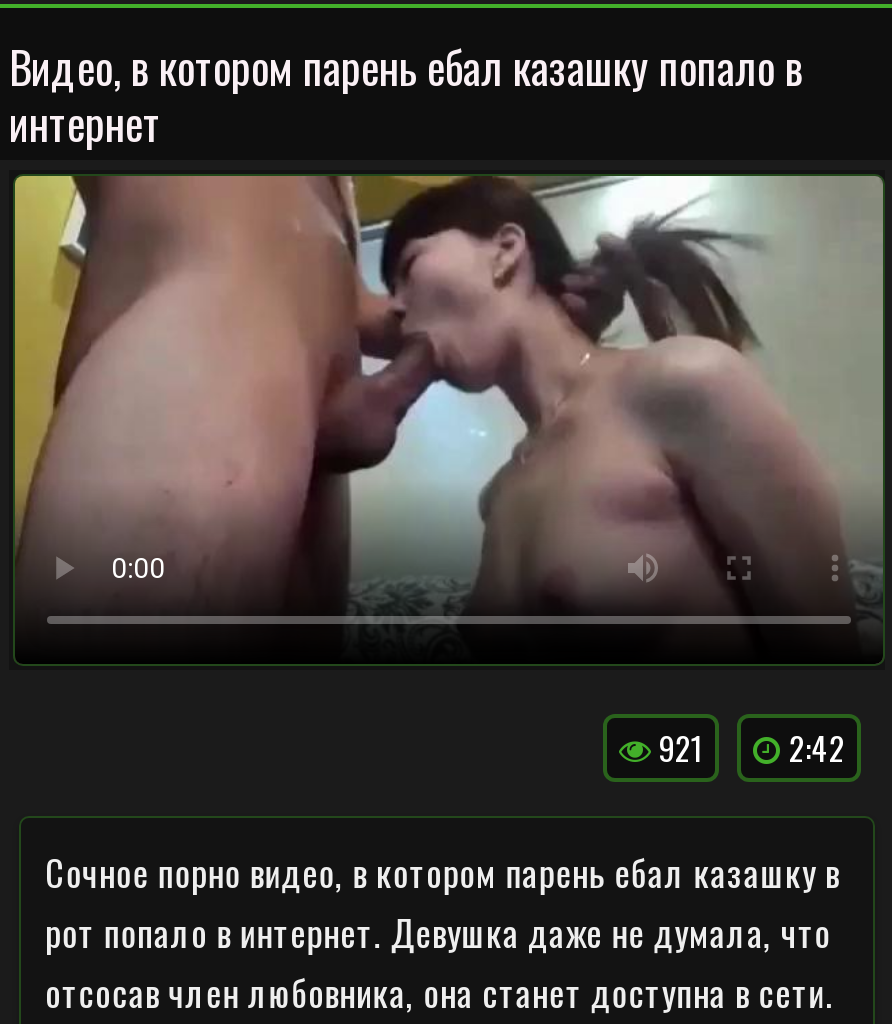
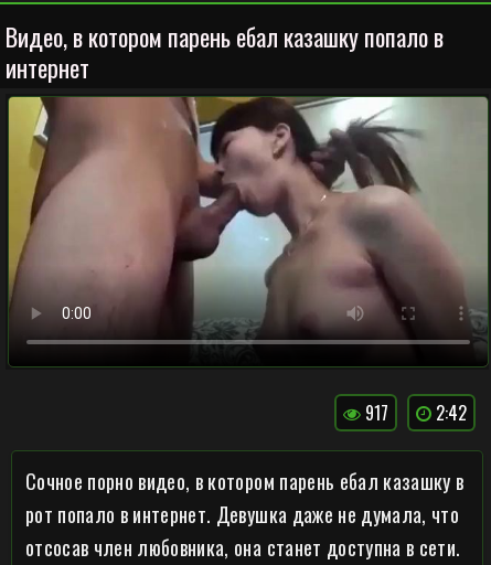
[651,724,845,772] 921 2:42 -> [361,400,467,426] 917 2:42

